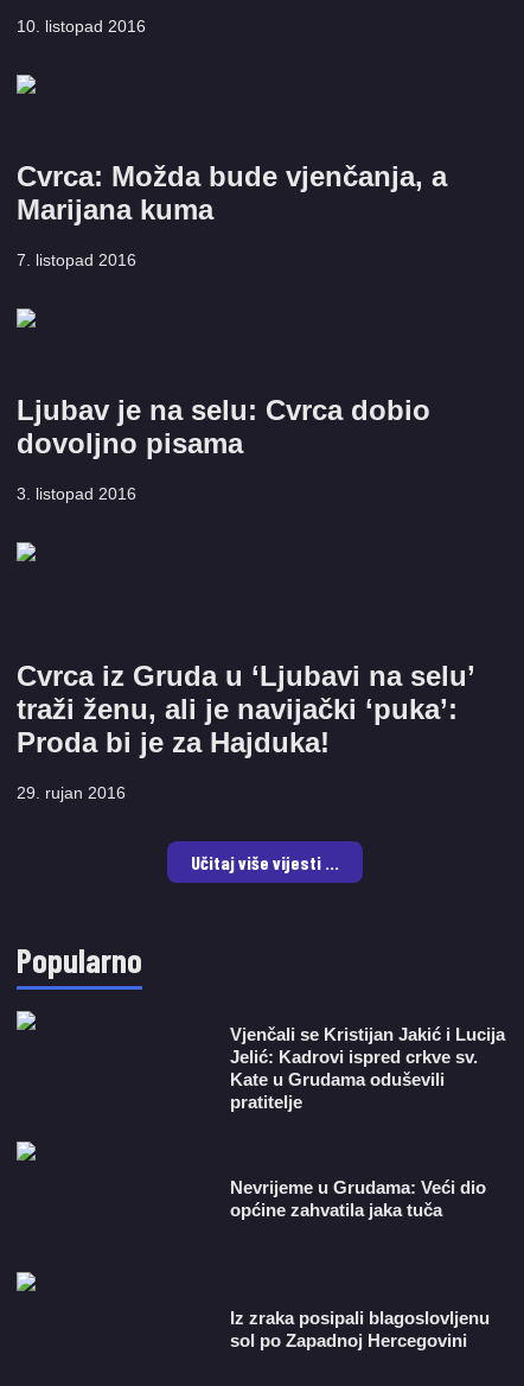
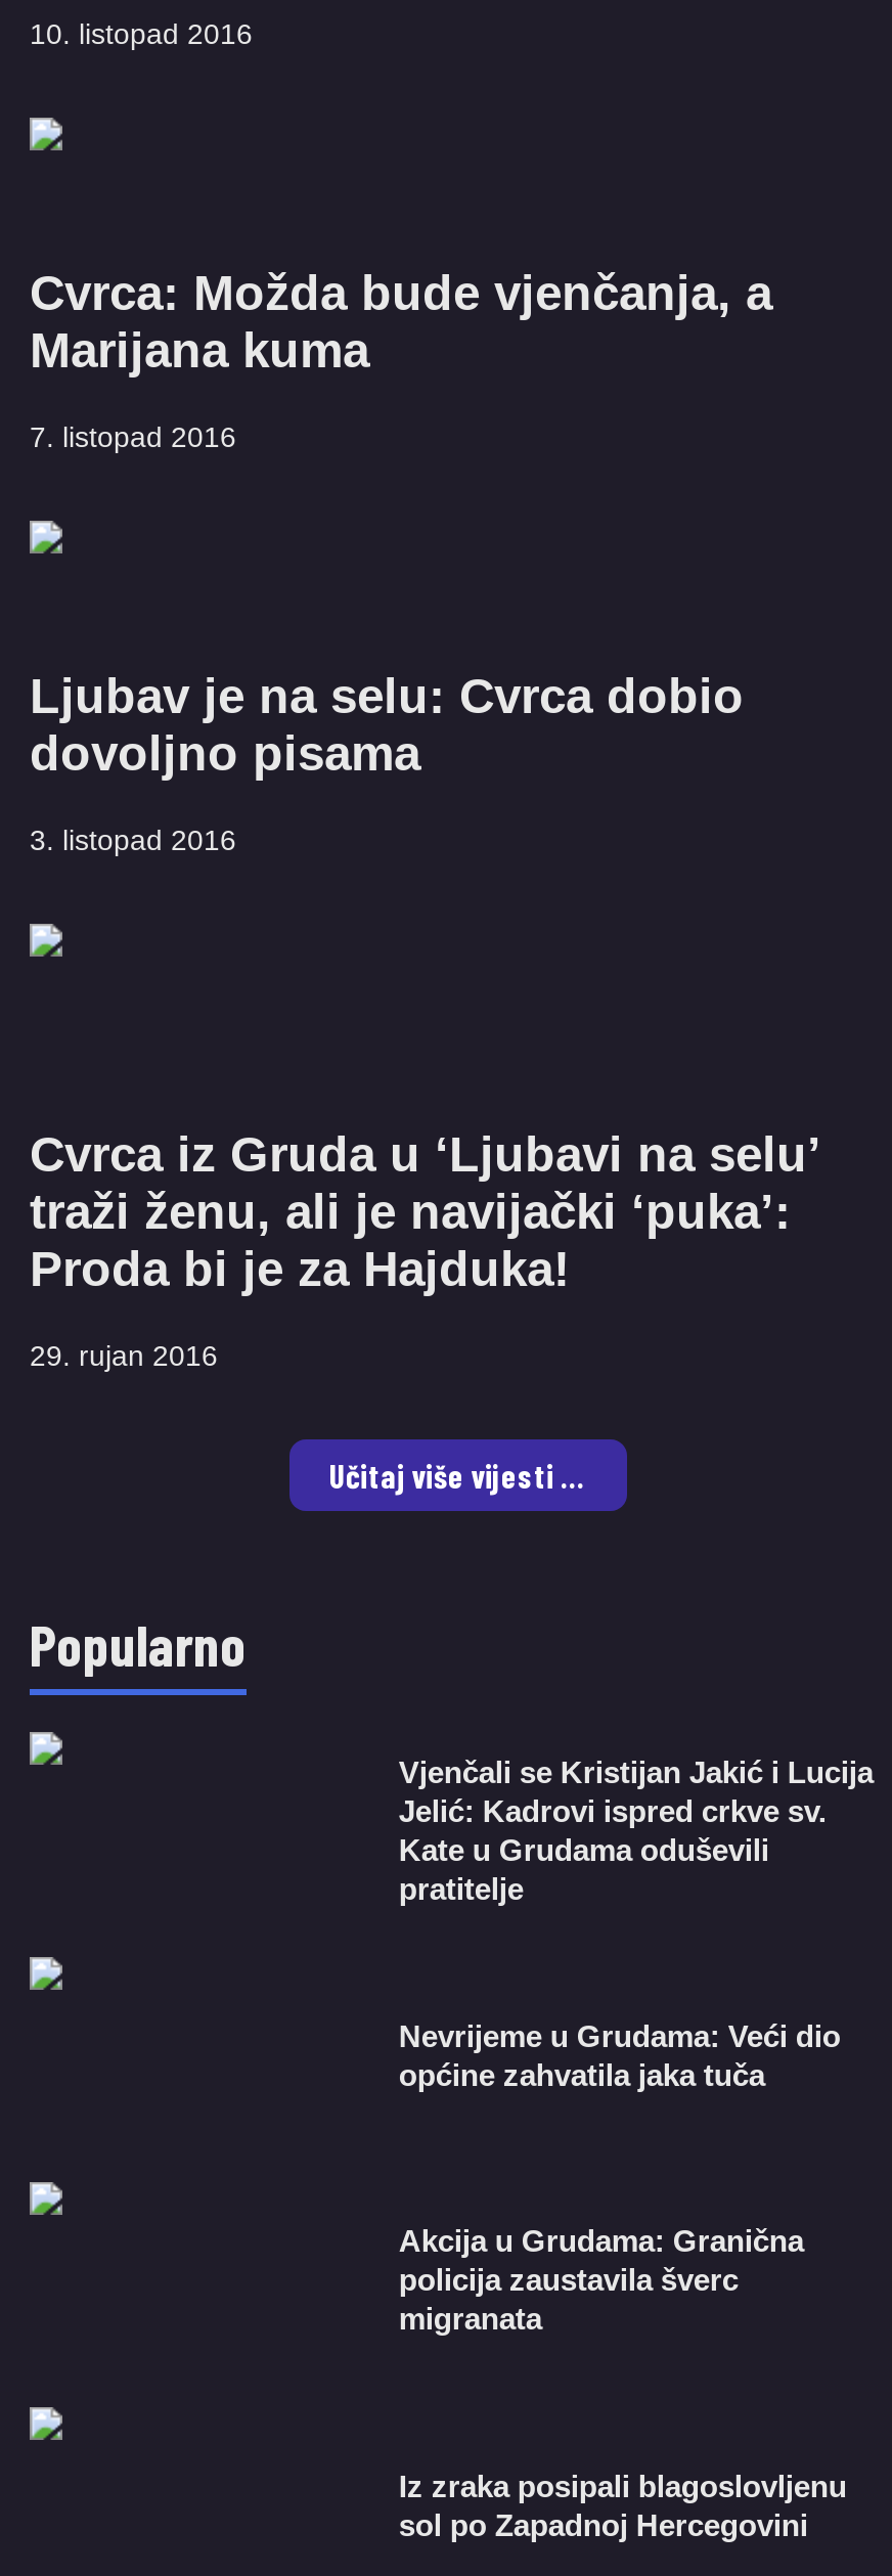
none -> [399,2223,804,2336] Akcija u Grudama: Granična | policija zaustavila šverc | migranata

